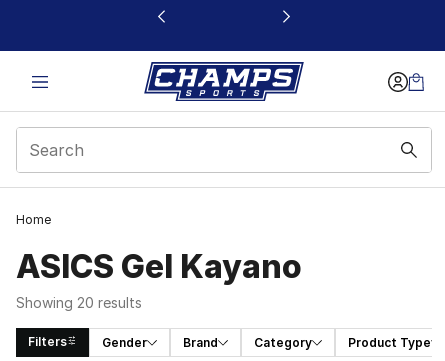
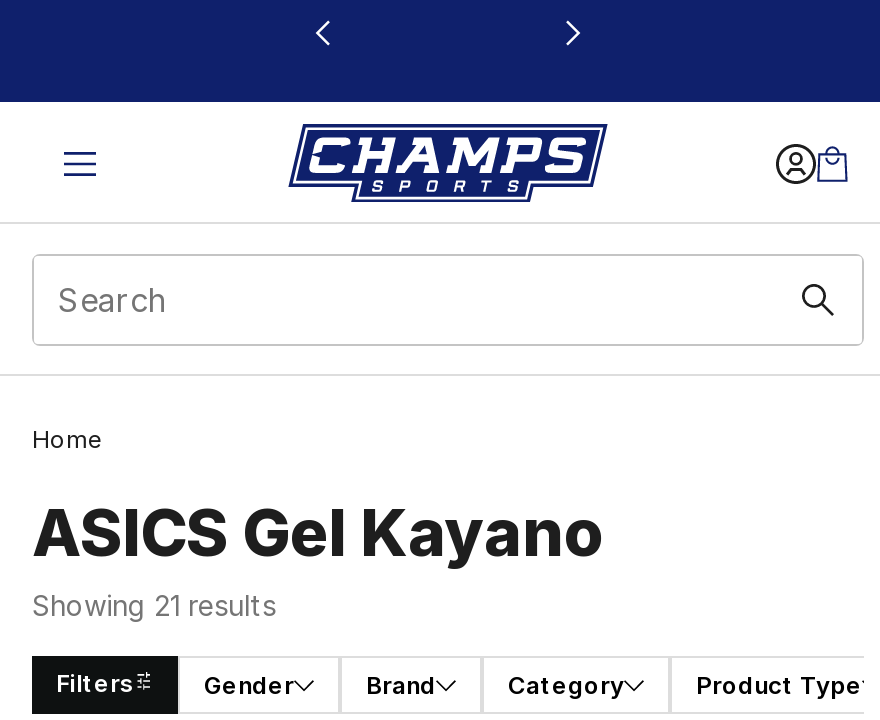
[16,294,142,311] Showing 20 results -> [32,588,276,622] Showing 21 results

